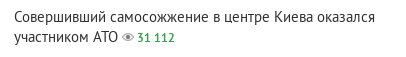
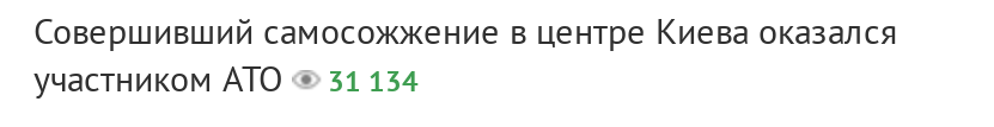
[14,29,175,48] участником АТО 31 112 -> [33,61,419,106] участником АТО 31 134

